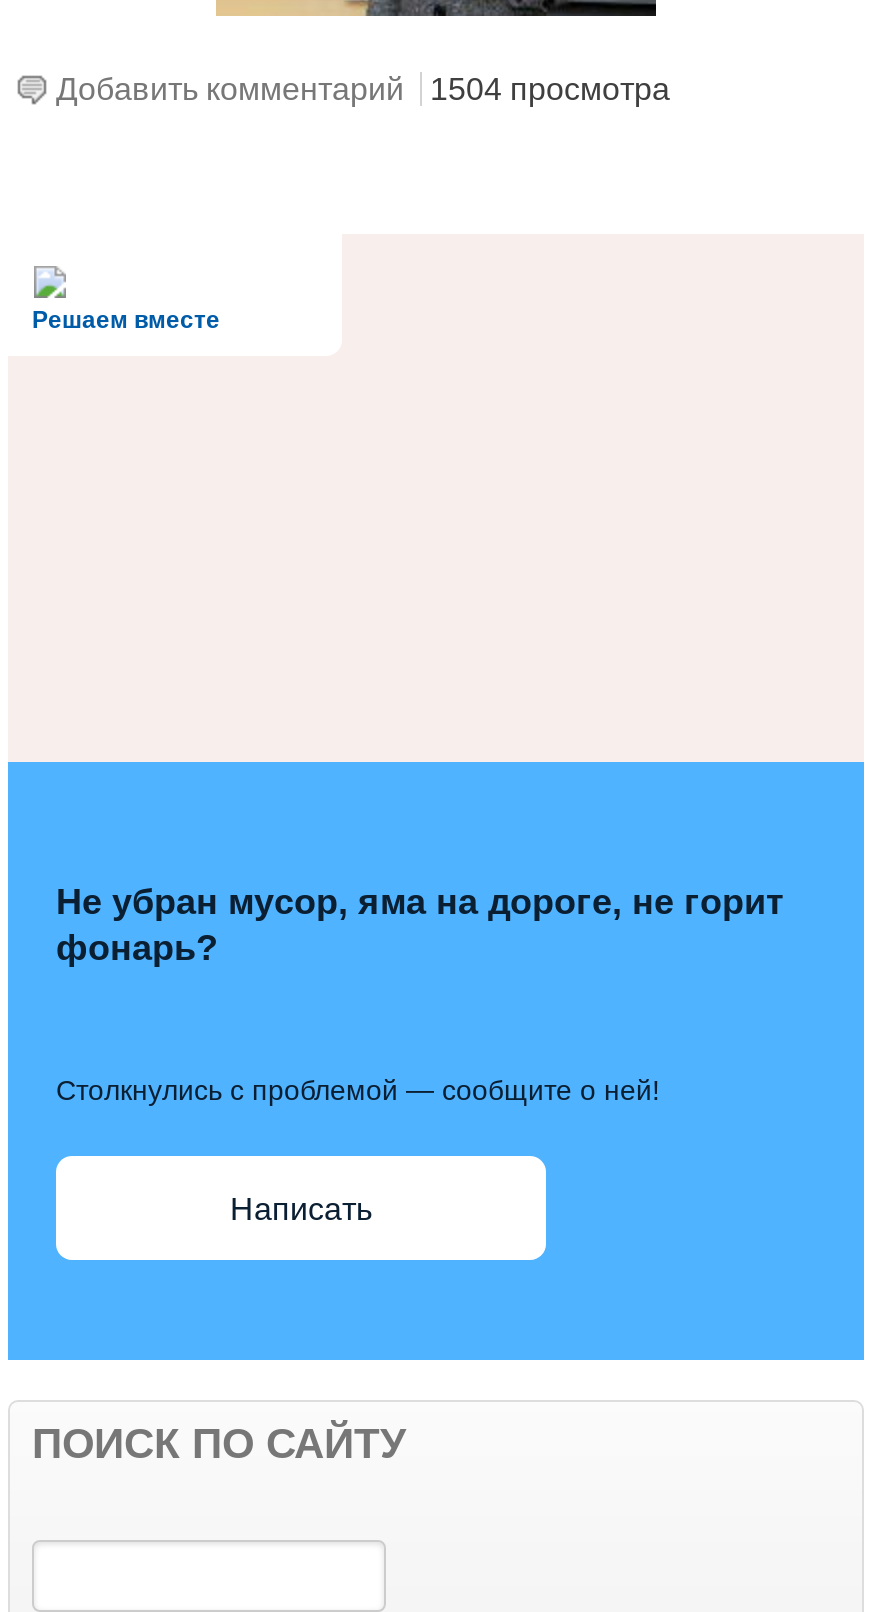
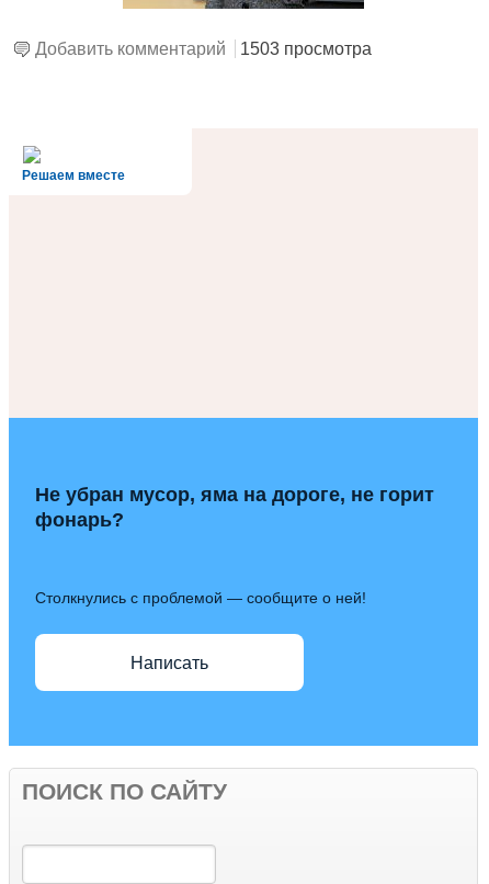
[56,72,670,106] Добавить комментарий 1504 просмотра -> [35,40,372,58] Добавить комментарий 1503 просмотра

